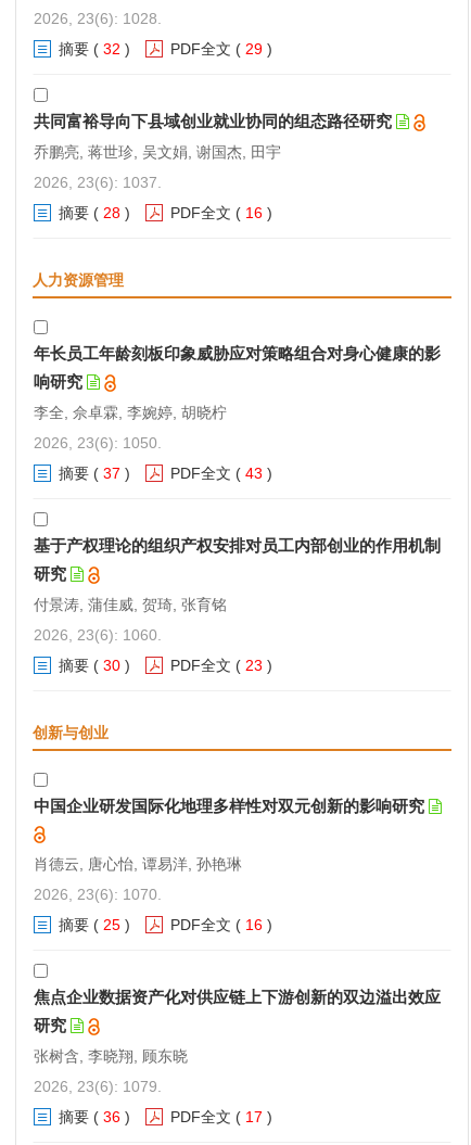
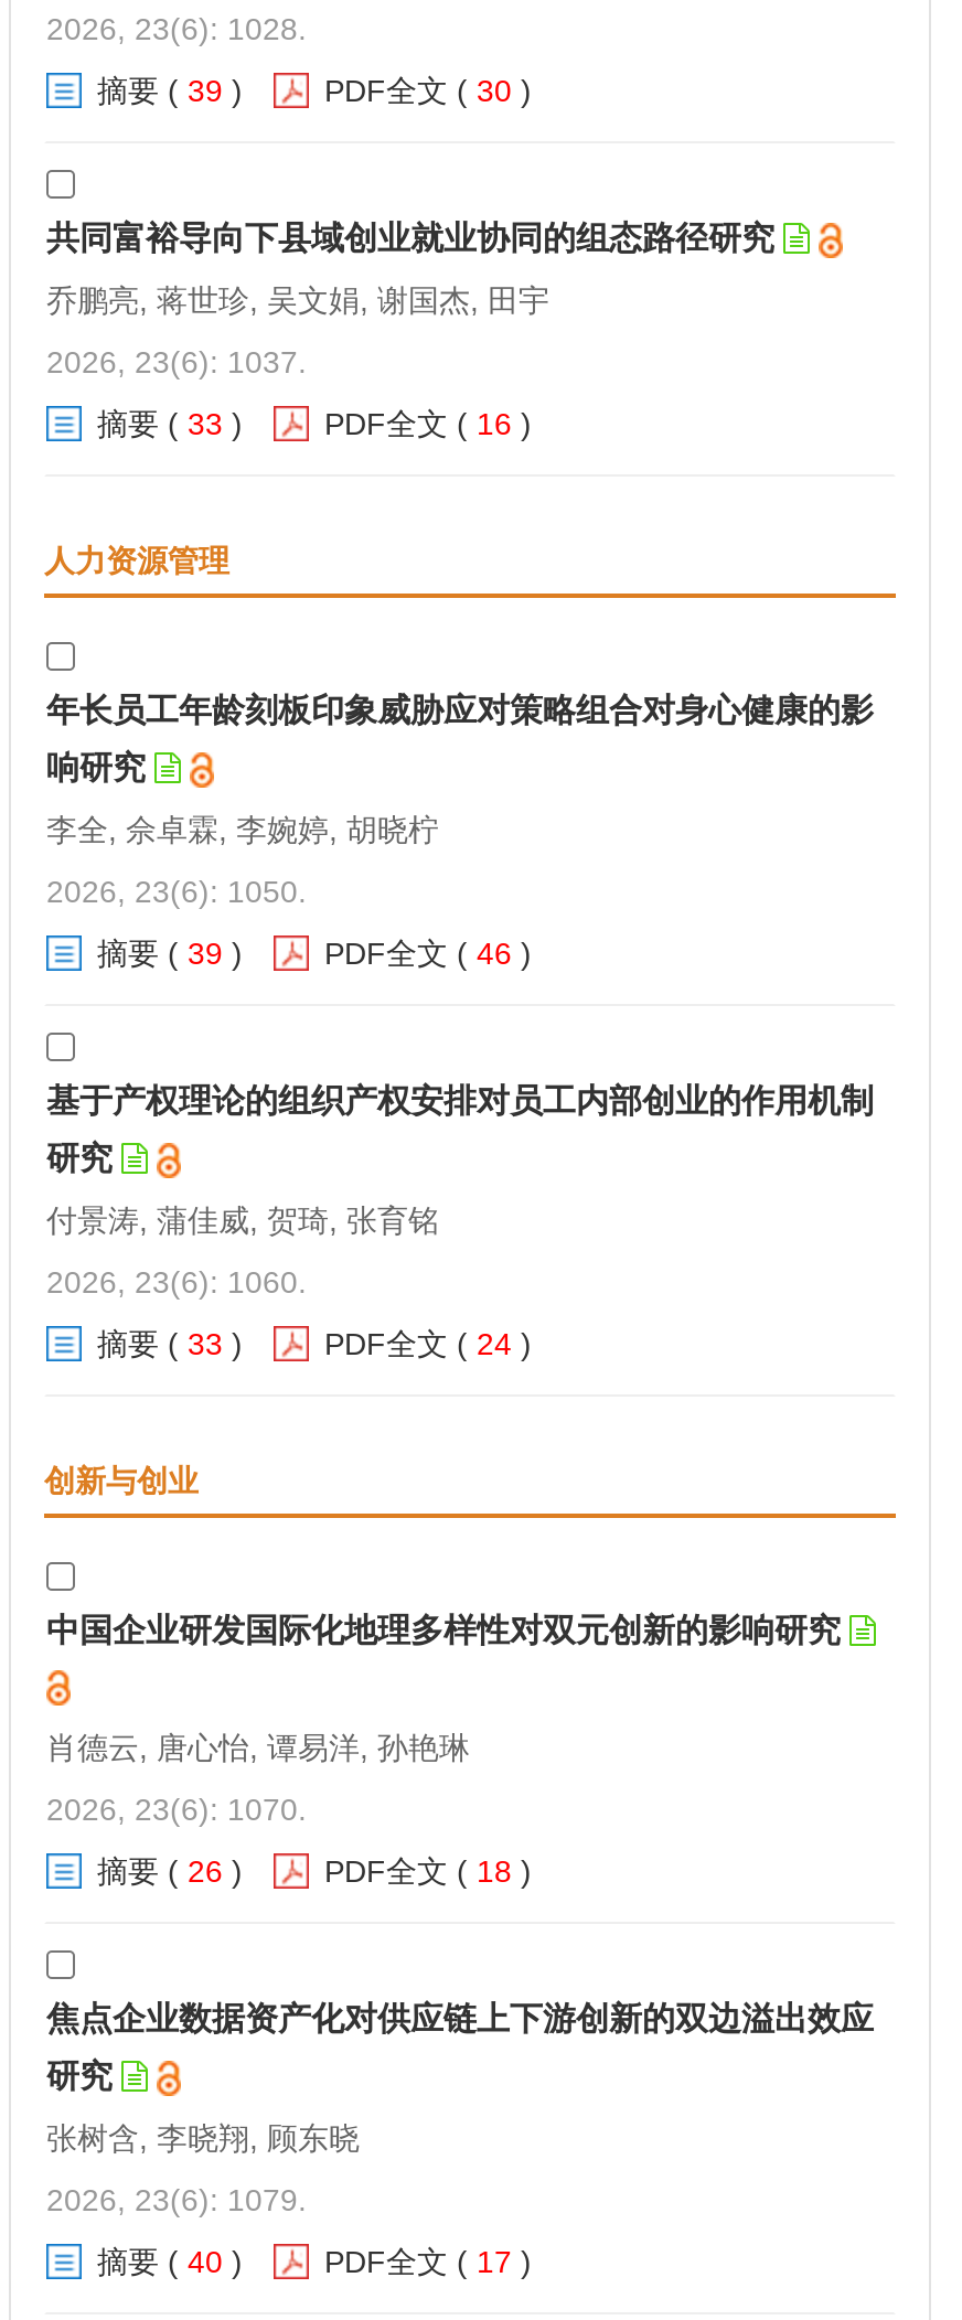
[59,40,135,57] 摘要( 32) -> [97,72,252,108] 摘要( 39)
[170,40,272,57] PDF全文 ( 29) -> [324,72,532,108] PDF全文 ( 30)
[59,204,135,221] 摘要( 28) -> [97,406,252,441] 摘要( 33)
[59,464,135,482] 摘要( 37) -> [97,935,252,970] 摘要( 39)
[170,464,272,482] PDF全文 ( 43) -> [324,935,532,970] PDF全文 ( 46)
[59,656,135,674] 摘要( 30) -> [97,1326,252,1361] 摘要( 33)
[170,656,272,674] PDF全文 ( 23) -> [324,1326,532,1361] PDF全文 ( 24)
[59,916,135,933] 摘要( 25) -> [97,1853,252,1888] 摘要( 26)
[170,916,272,933] PDF全文 ( 16) -> [324,1853,532,1888] PDF全文 ( 18)
[59,1108,135,1125] 摘要( 36) -> [97,2243,252,2279] 摘要( 40)

